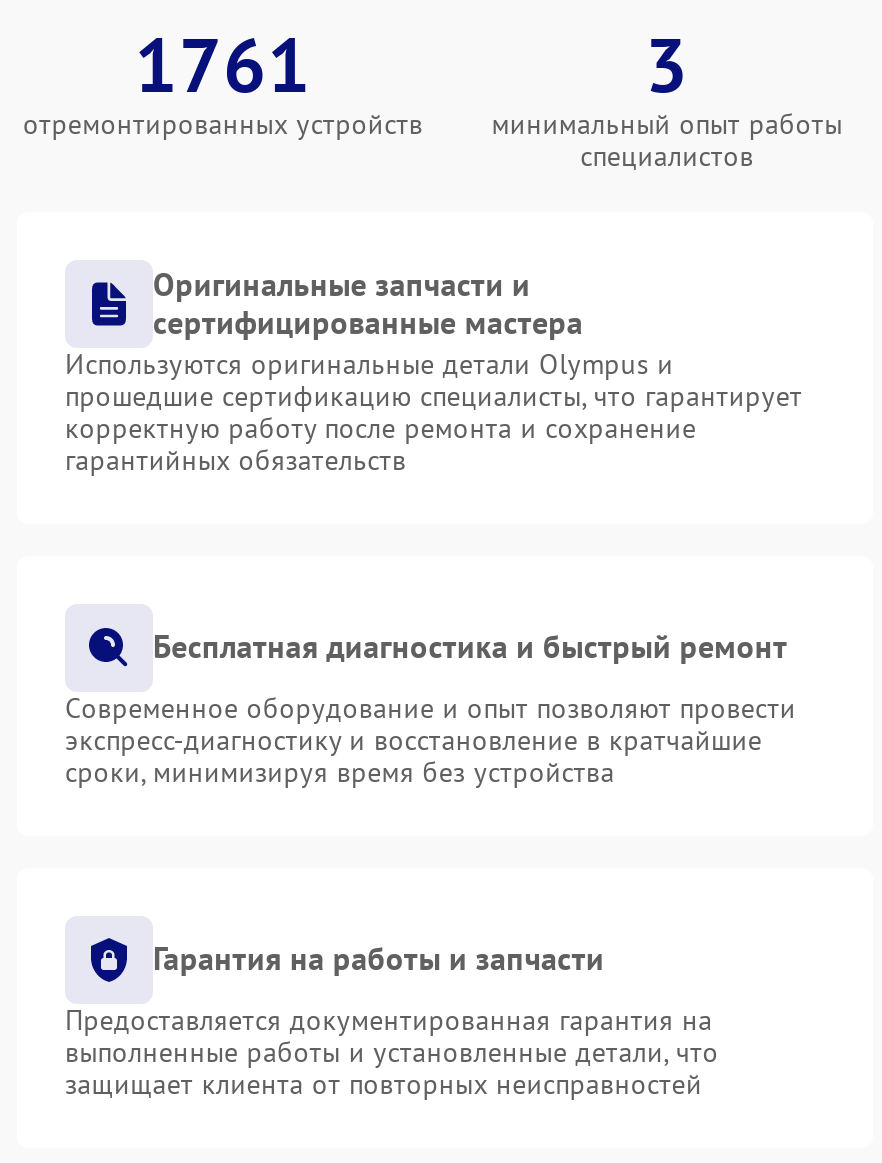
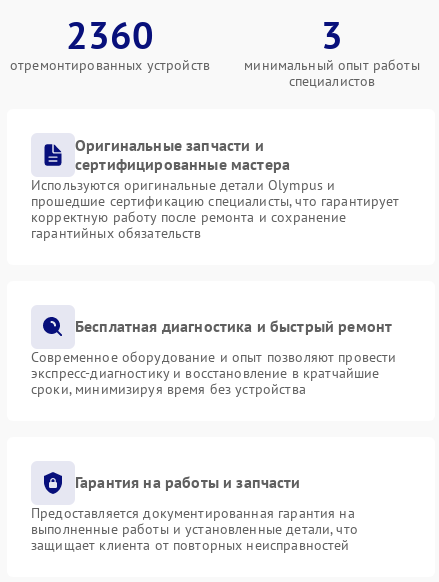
[134,14,312,112] 1761 -> [66,10,154,59] 2360

